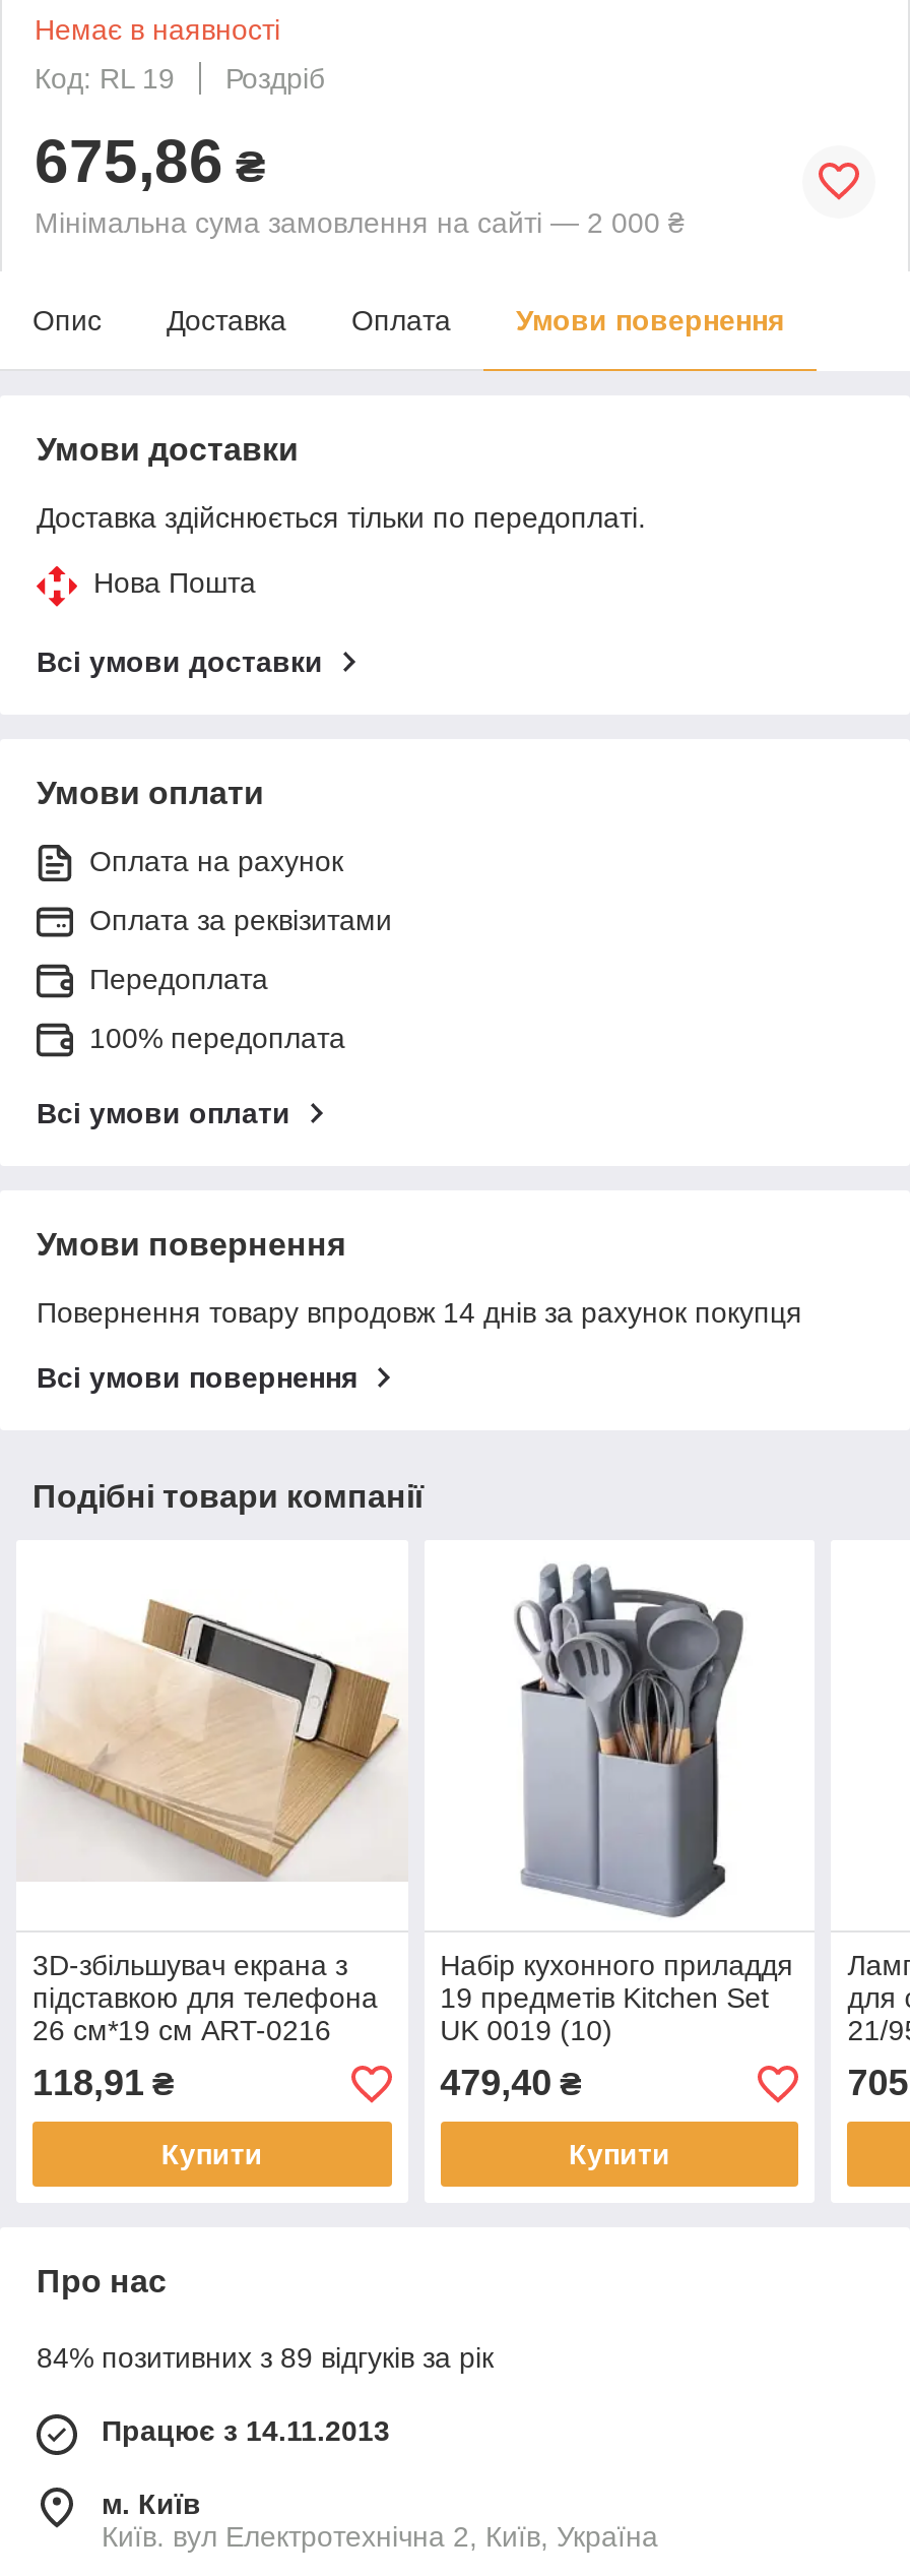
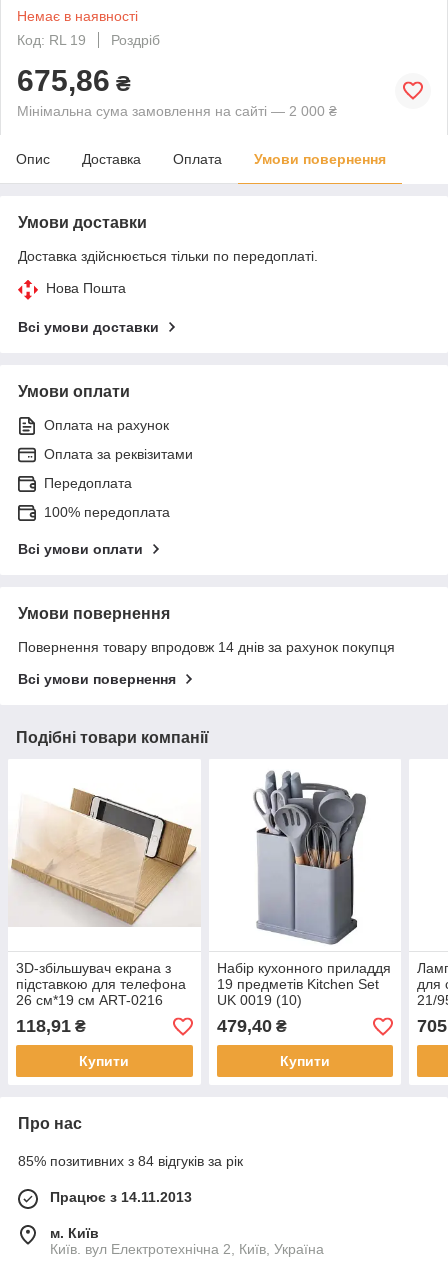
[37,2342,494,2375] 84% позитивних з 89 відгуків за рік -> [18,1153,243,1169] 85% позитивних з 84 відгуків за рік

